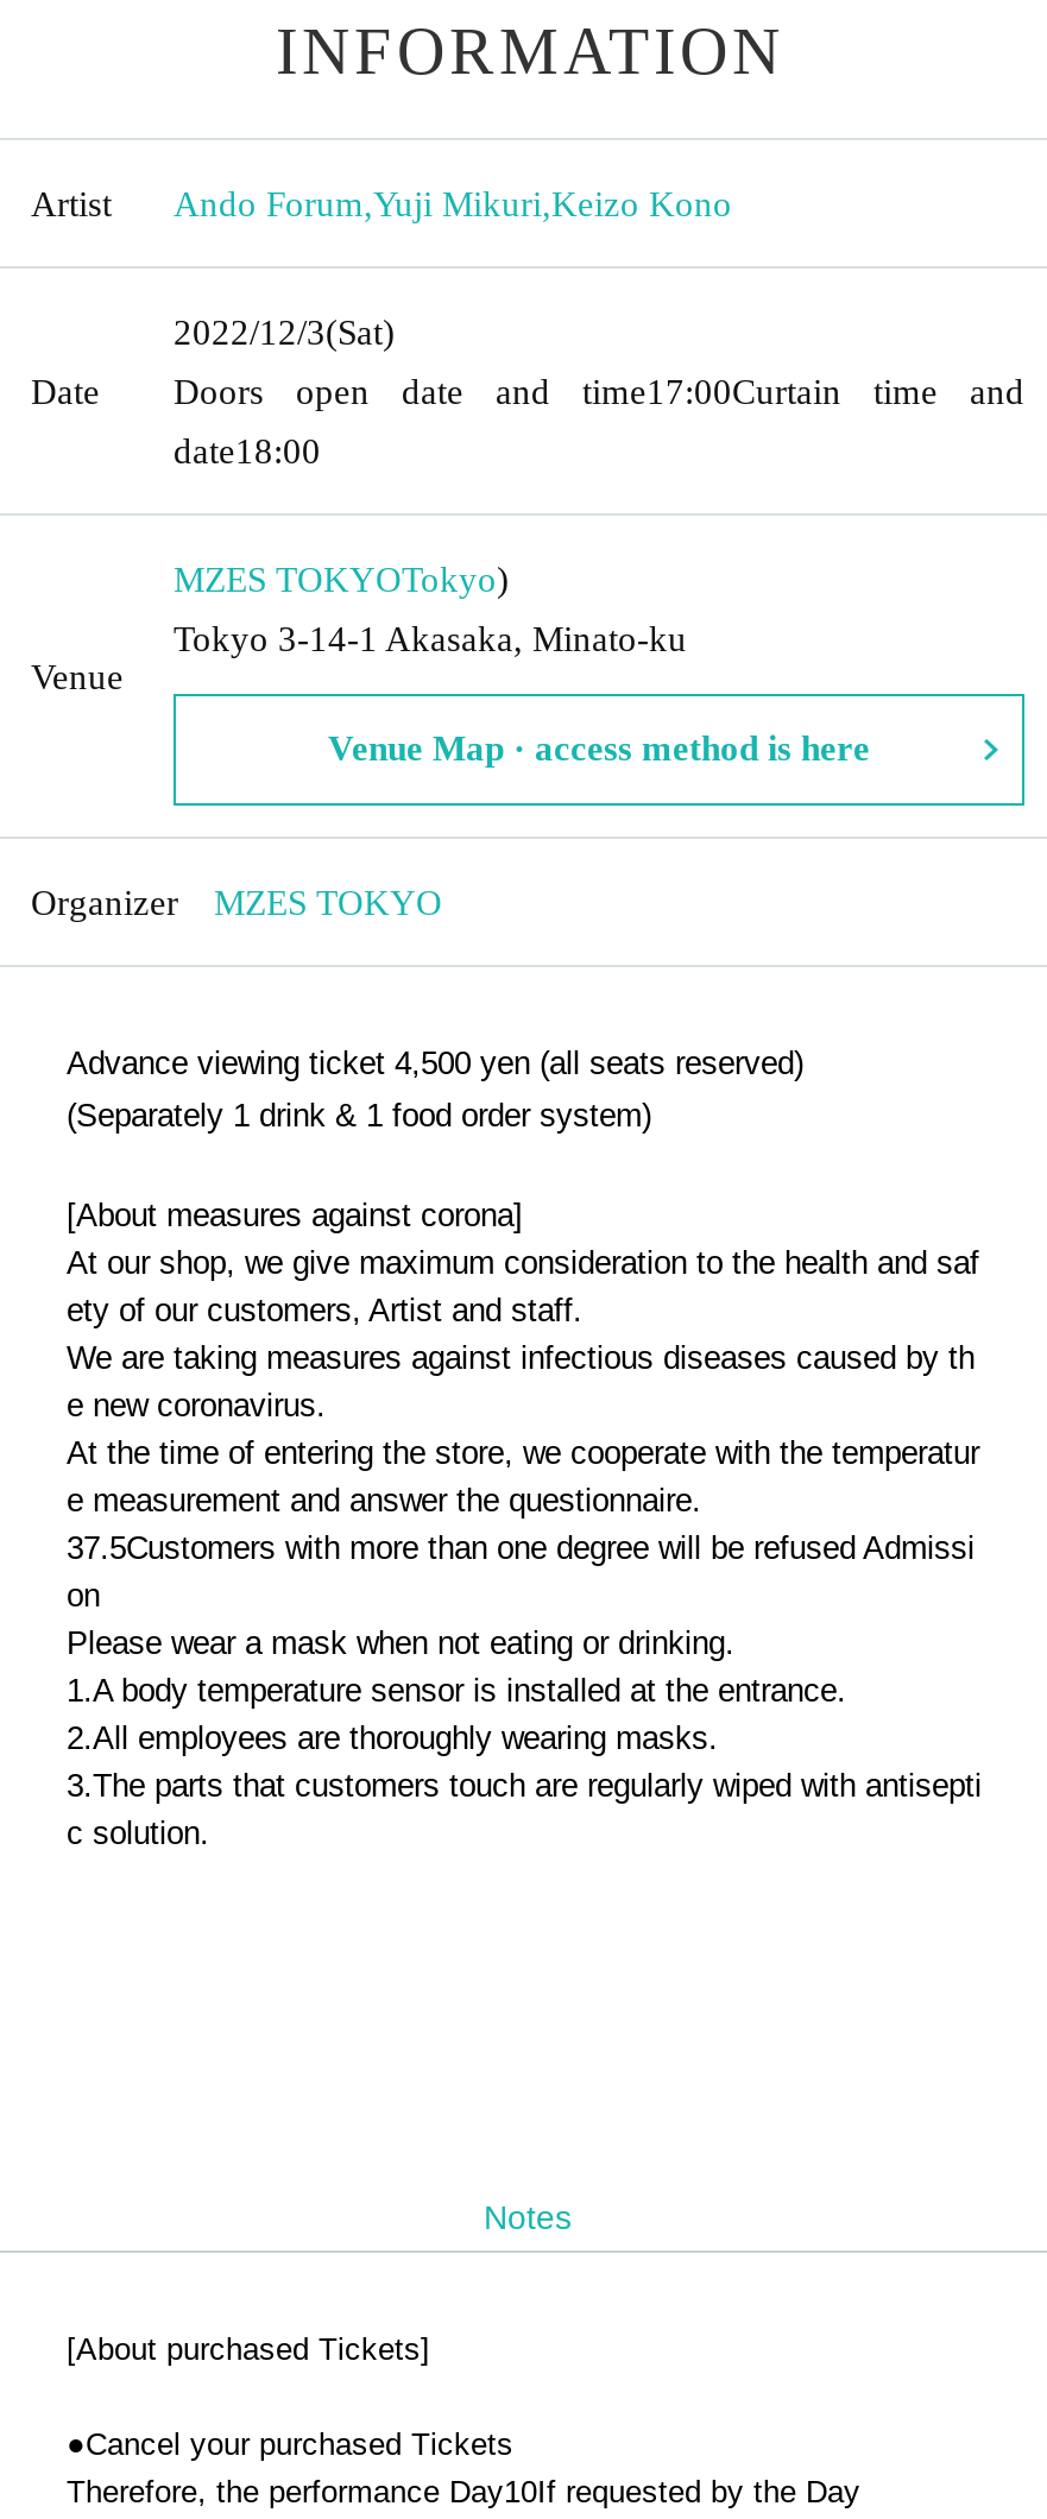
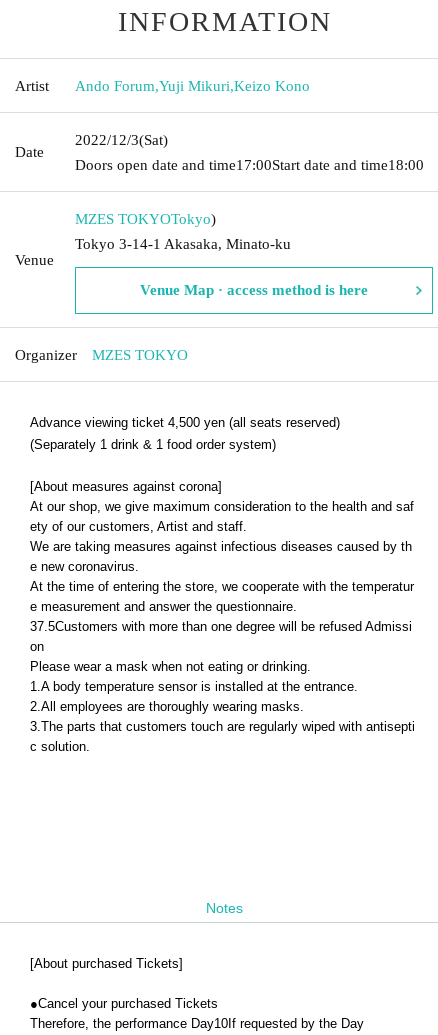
[174,372,1024,469] Doors open date and time17:00Curtain time and | date18:00 -> [75,156,424,172] Doors open date and time 17:00Start date and time 18:00

